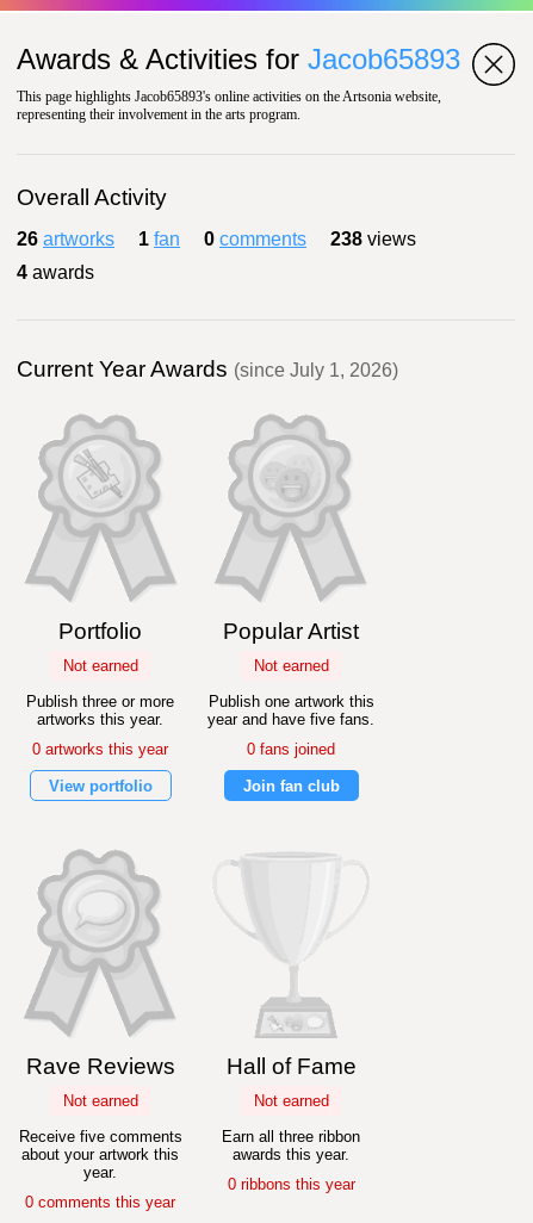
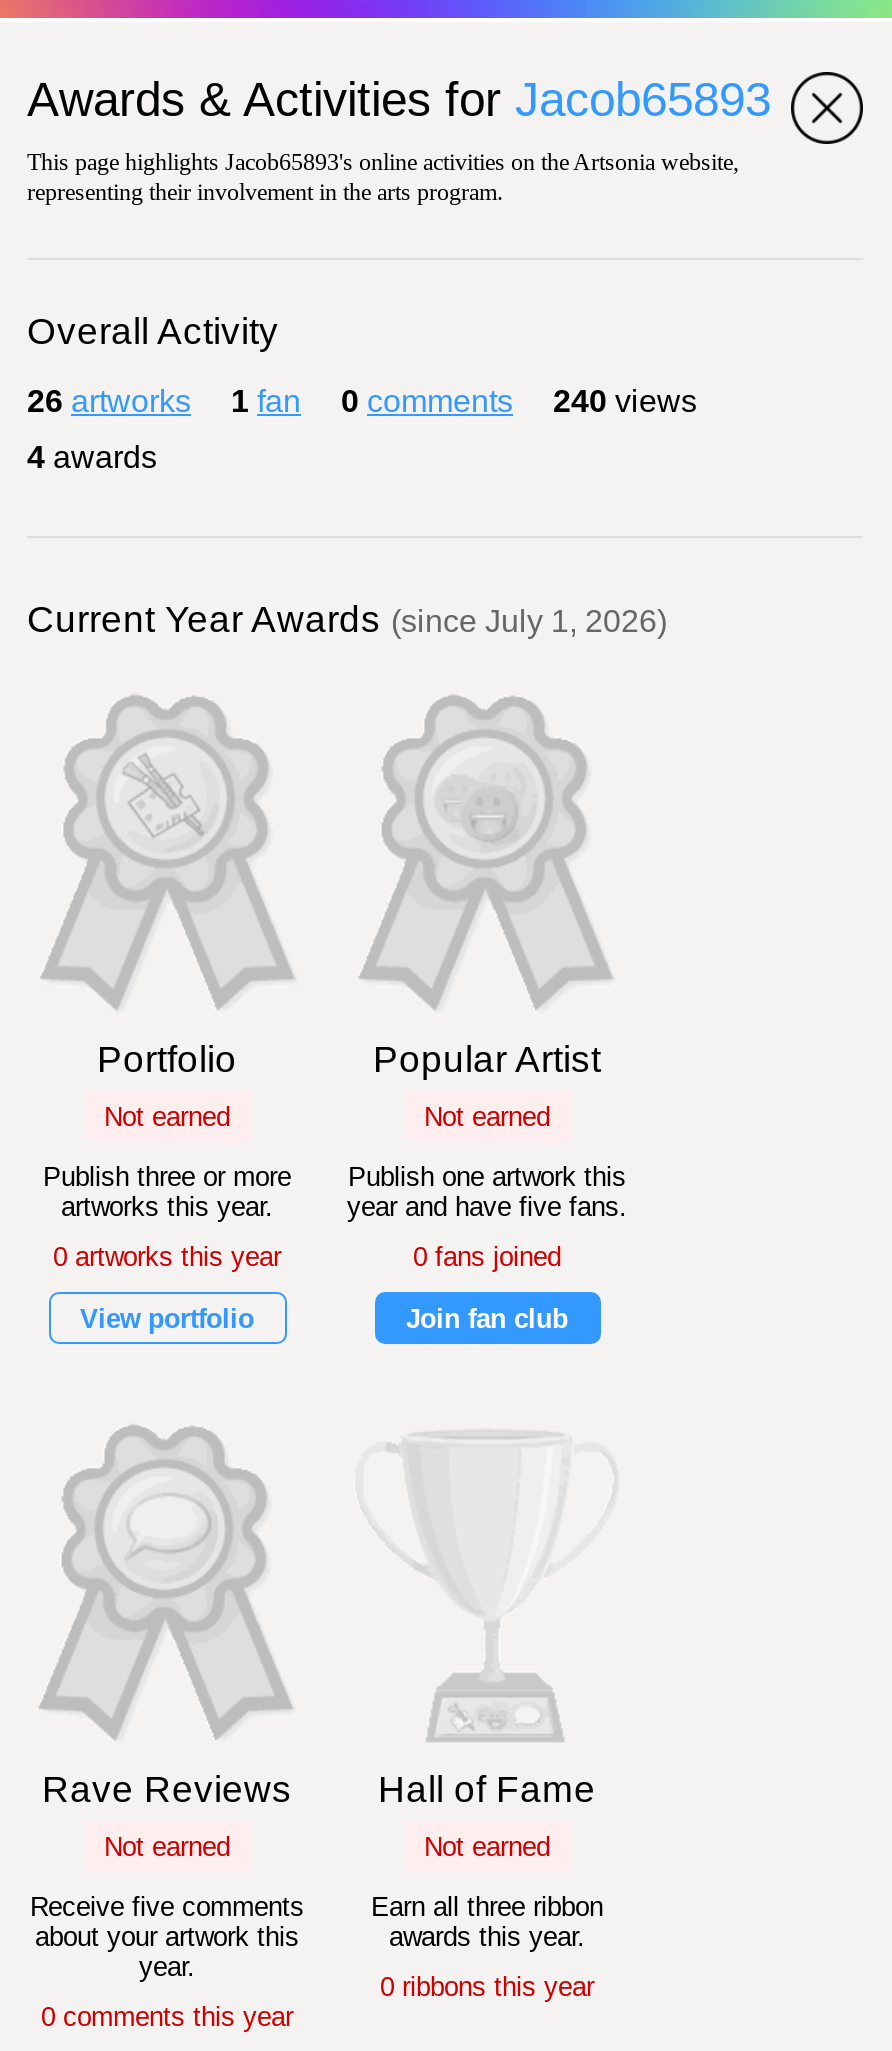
[17,229,416,249] 26 artworks 1 fan 0 comments 238 views -> [27,384,697,418] 26 artworks 1 fan 0 comments 240 views

